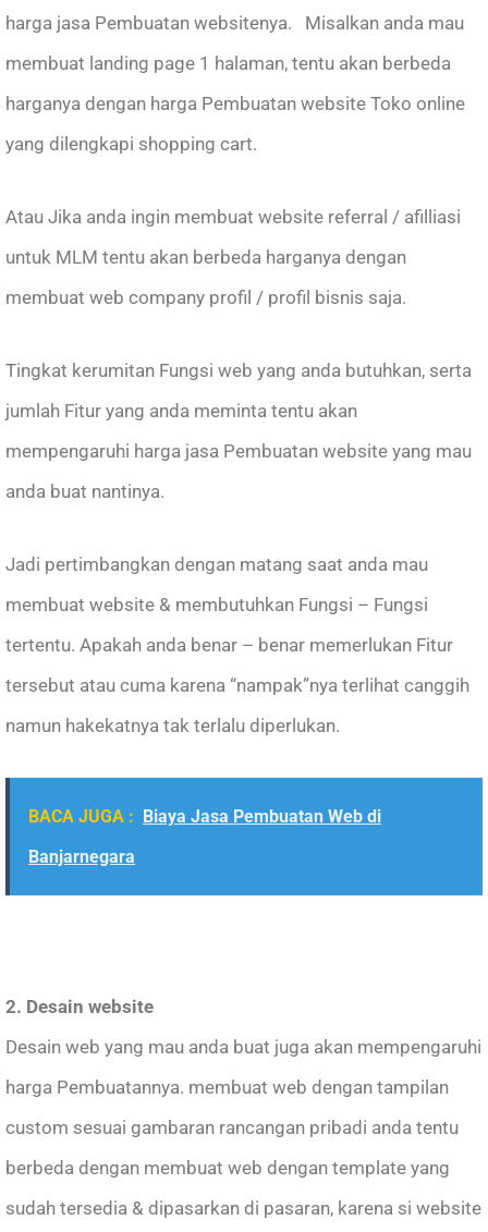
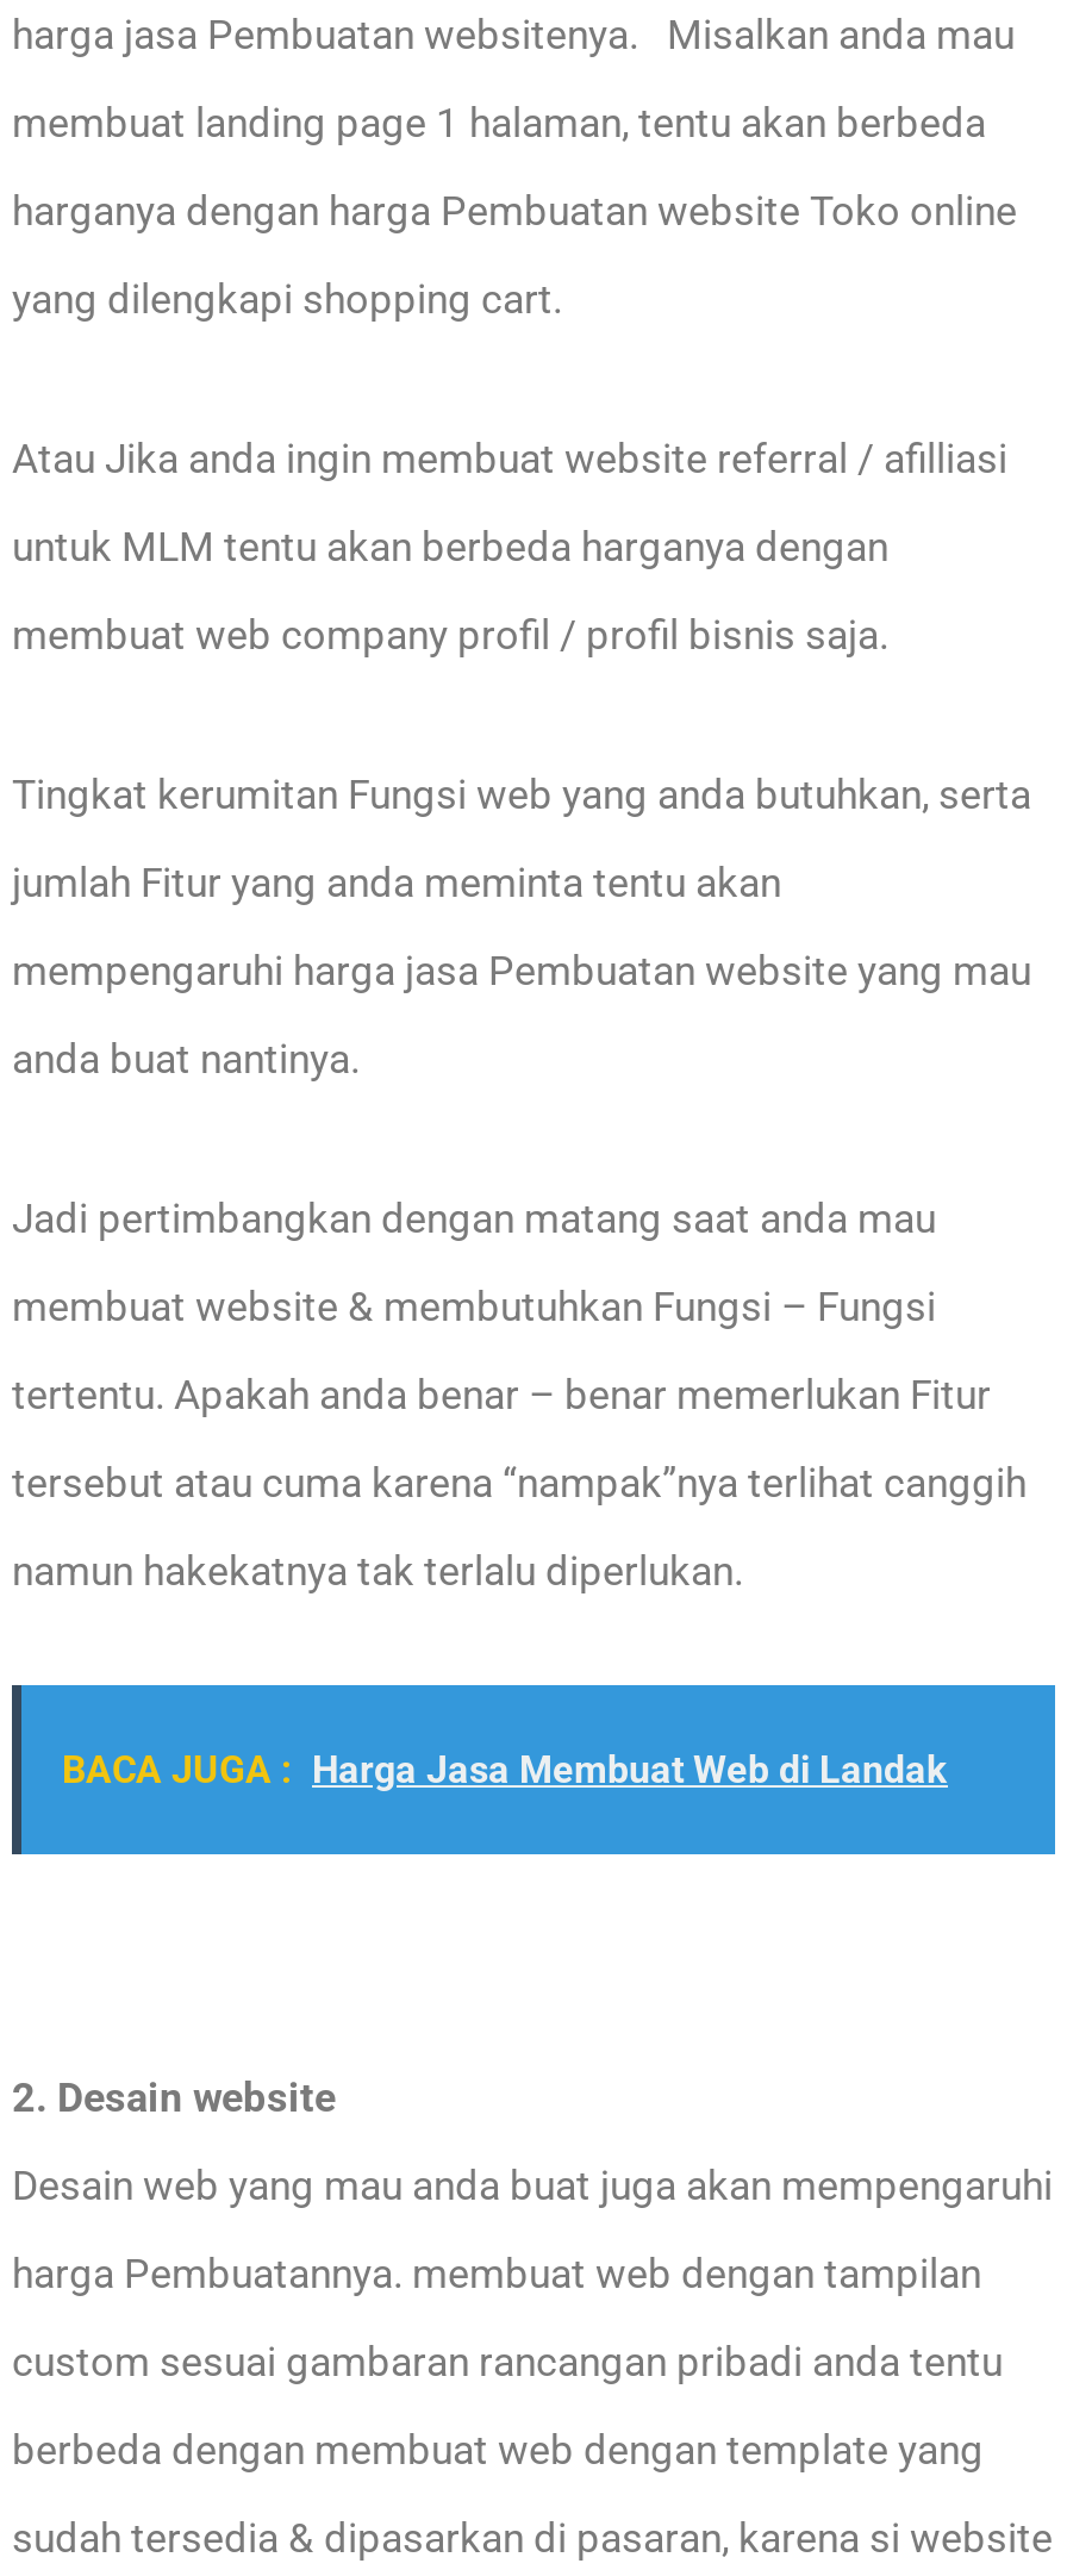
[28,806,381,867] BACA JUGA : Biaya Jasa Pembuatan Web di | Banjarnegara -> [62,1748,948,1793] BACA JUGA : Harga Jasa Membuat Web di Landak

